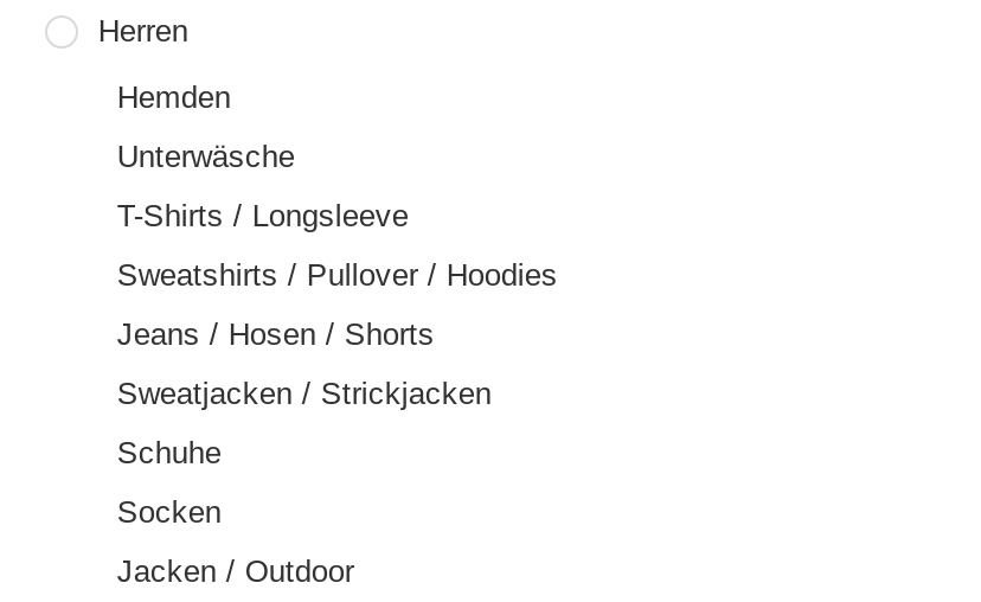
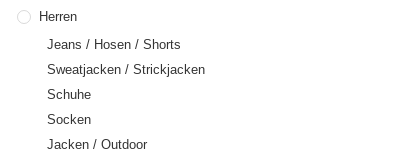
[117,79,558,292] Hemden | Unterwäsche | T-Shirts / Longsleeve | Sweatshirts / Pullover / Hoodies -> none

